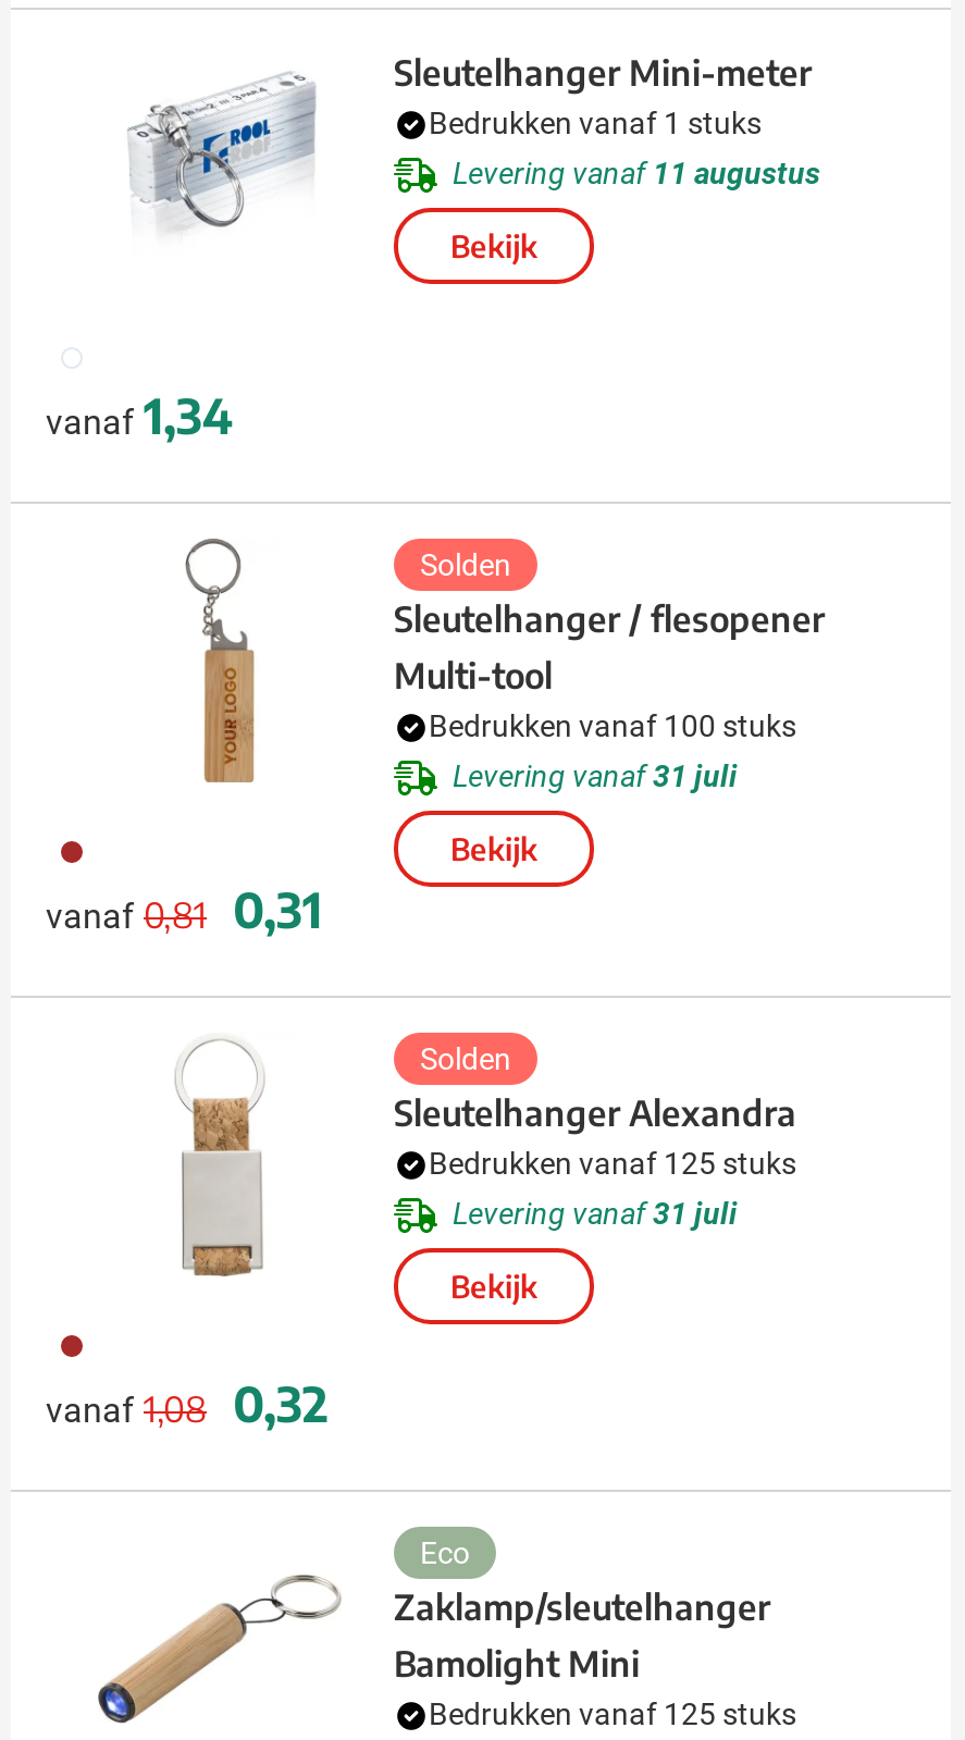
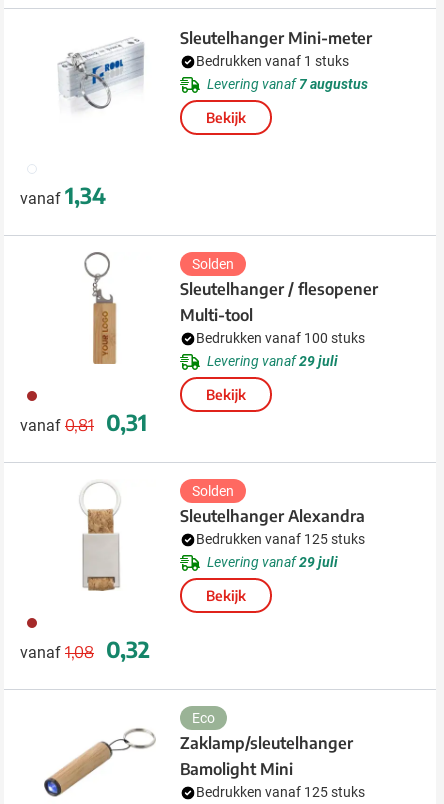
[453,156,820,190] Levering vanaf 11 augustus -> [207,76,368,92] Levering vanaf 7 augustus
[453,758,738,793] Levering vanaf31 juli -> [207,353,338,369] Levering vanaf29 juli
[453,1196,738,1231] Levering vanaf31 juli -> [207,554,338,570] Levering vanaf29 juli

